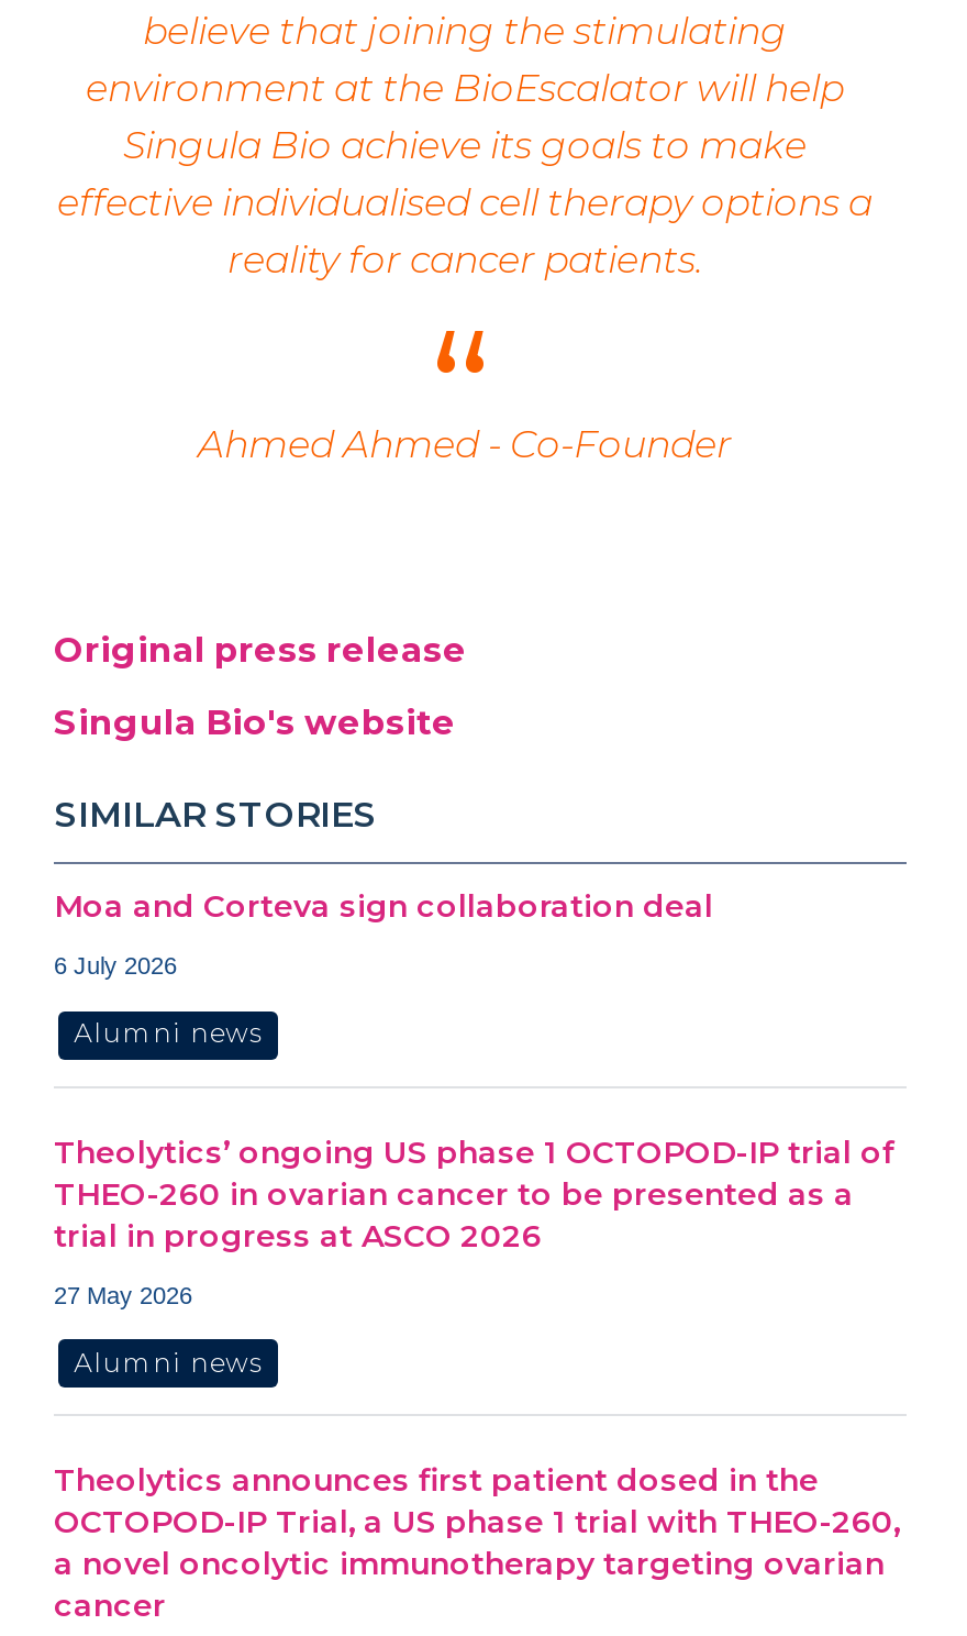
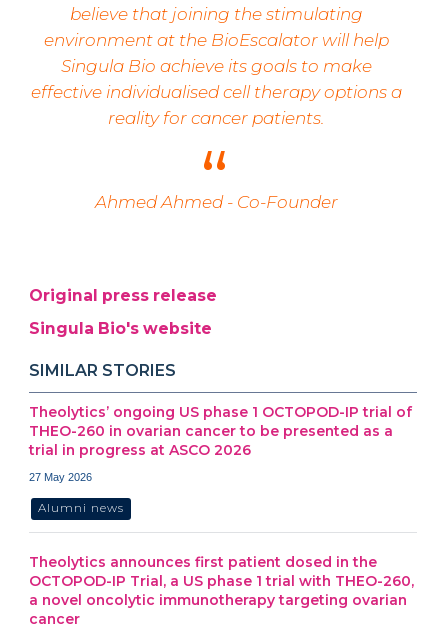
[54,887,713,1049] Moa and Corteva sign collaboration deal | 6 July 2026 | Alumni news -> none

